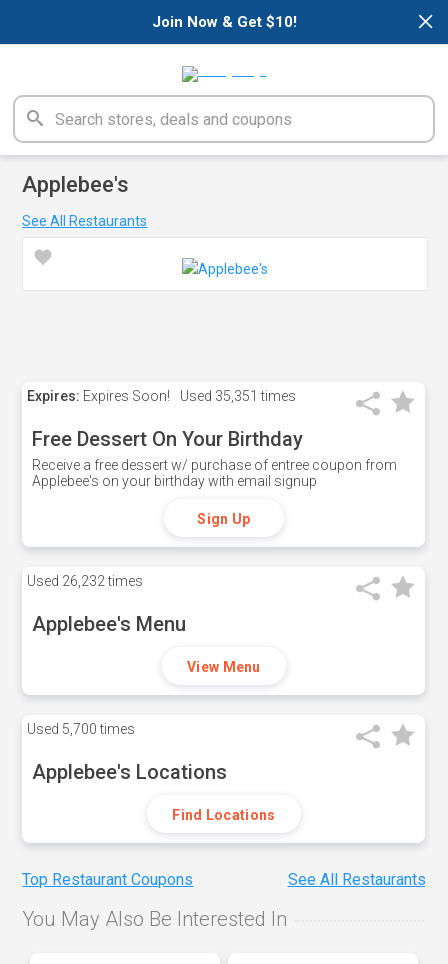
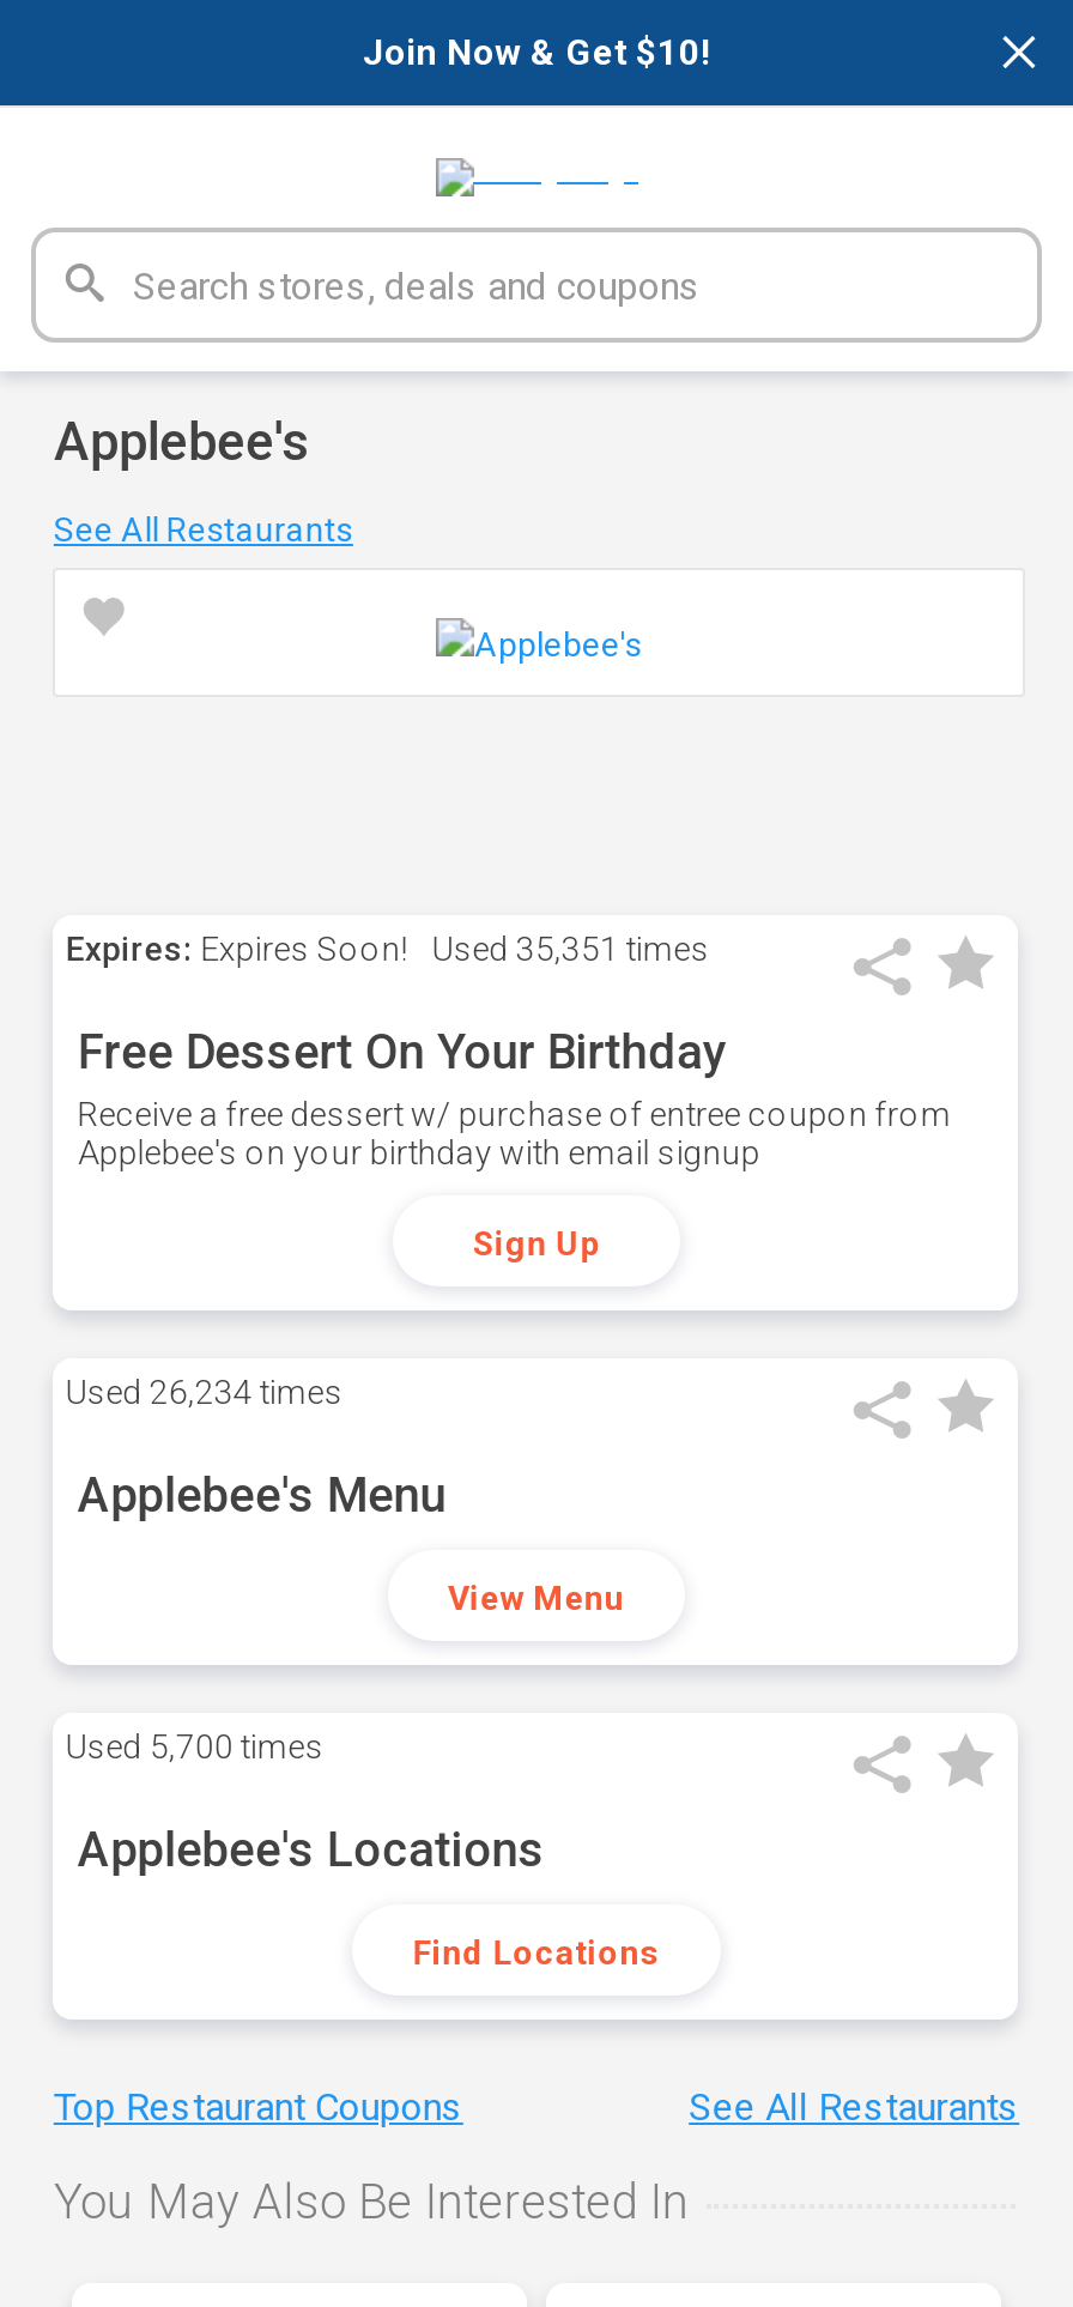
[27,573,143,589] Used 26,232 times -> [66,1373,343,1411] Used 26,234 times

